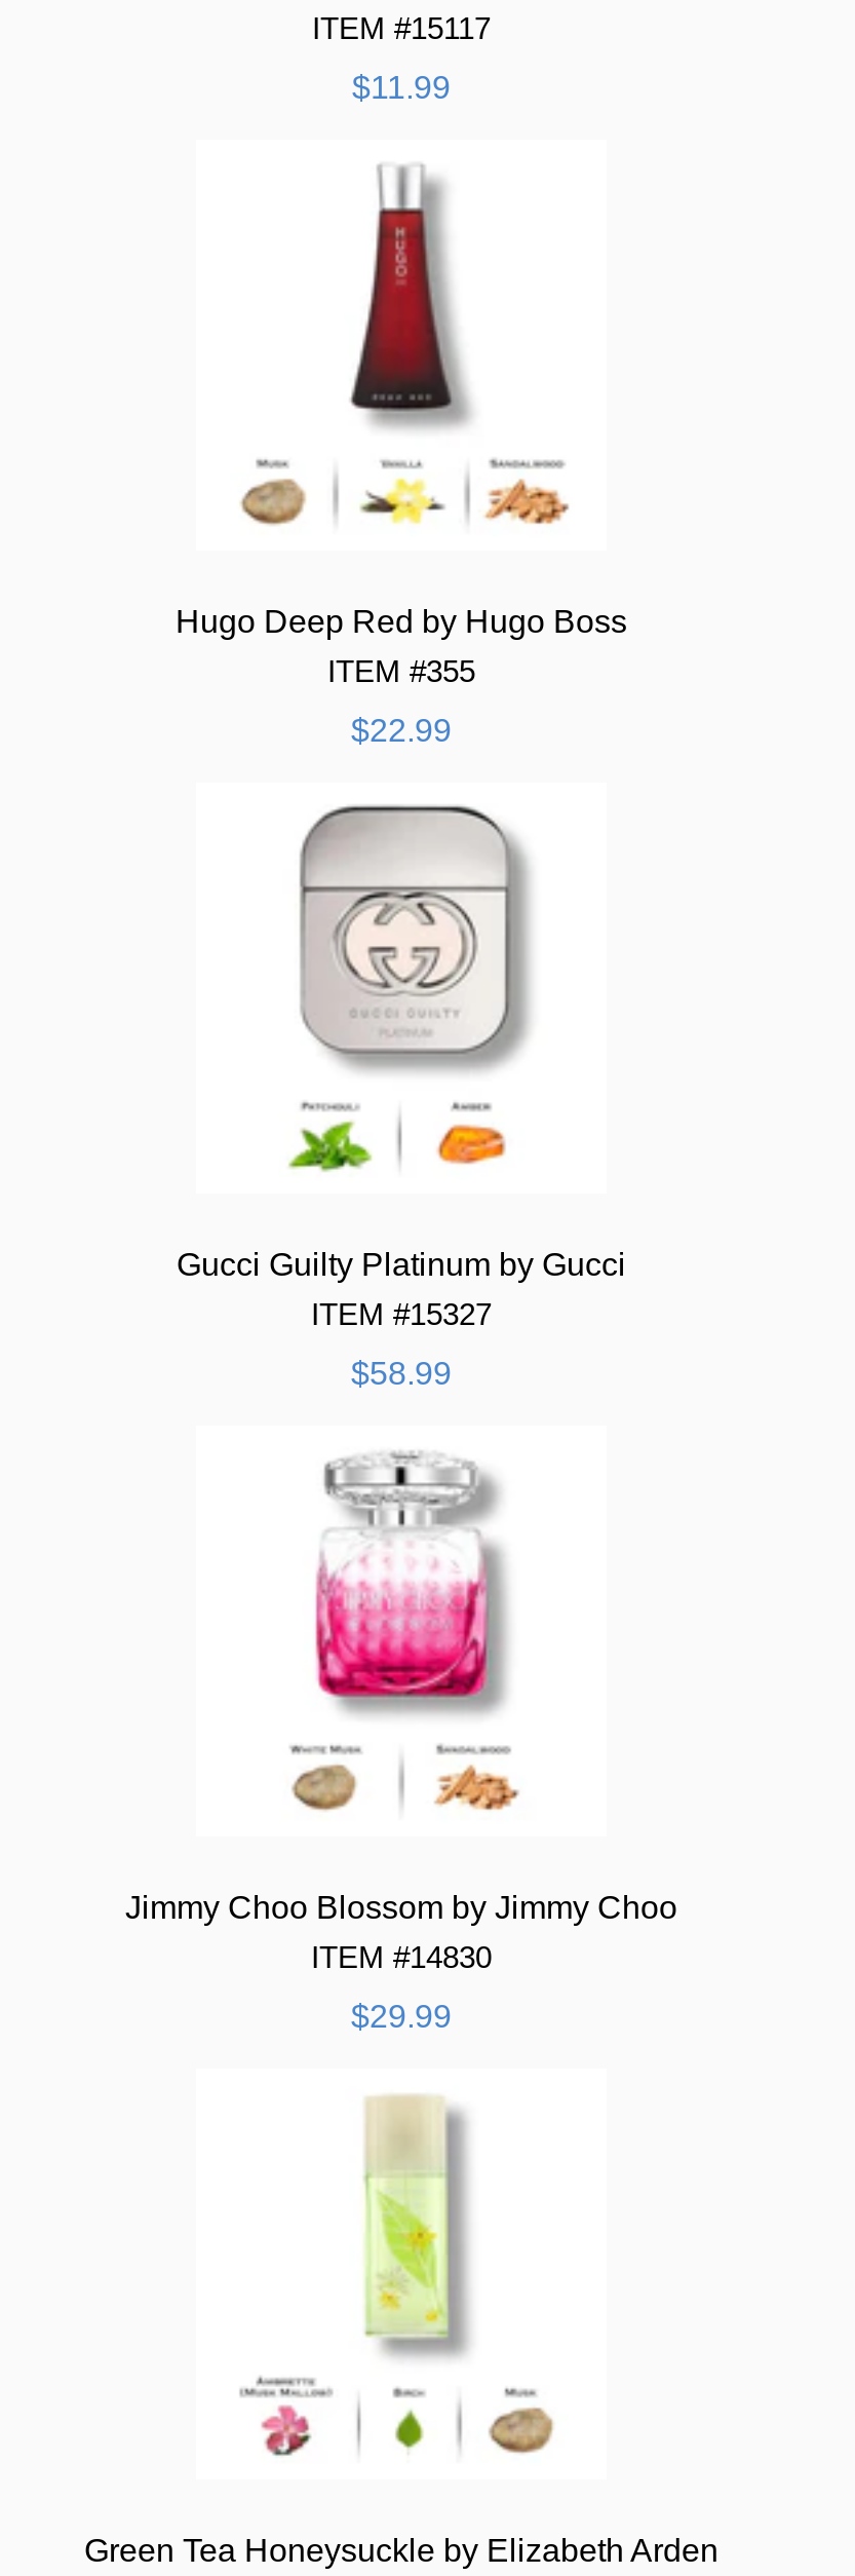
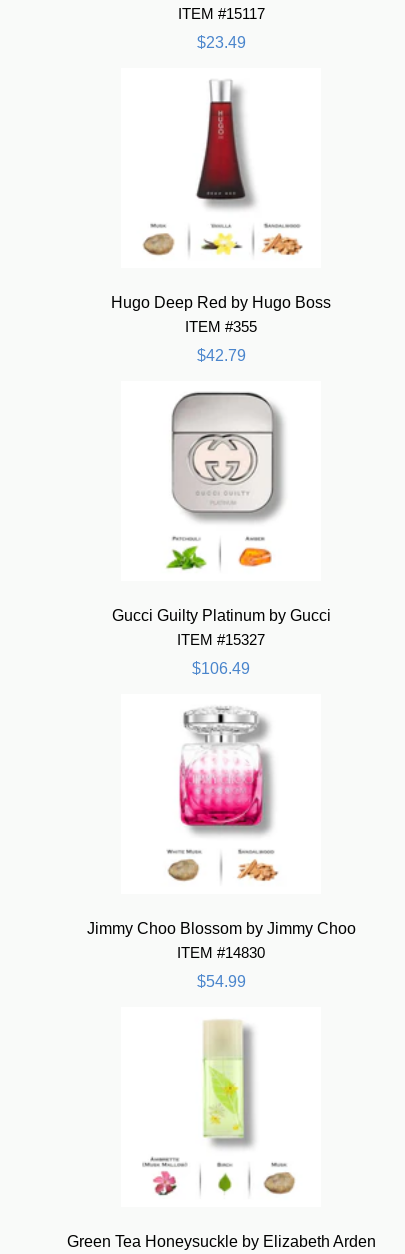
[352,69,451,104] $11.99 -> [196,34,245,51] $23.49
[351,712,452,747] $22.99 -> [196,347,245,364] $42.79
[351,1355,452,1390] $58.99 -> [192,660,250,677] $106.49
[351,1998,452,2033] $29.99 -> [196,973,245,990] $54.99

